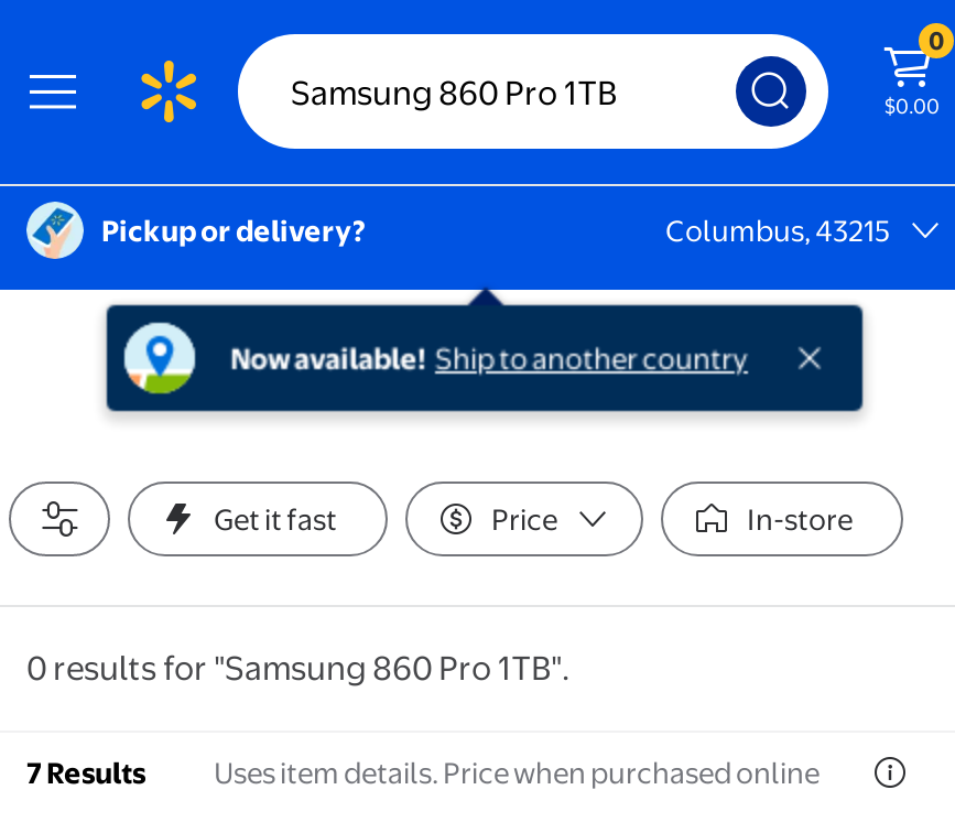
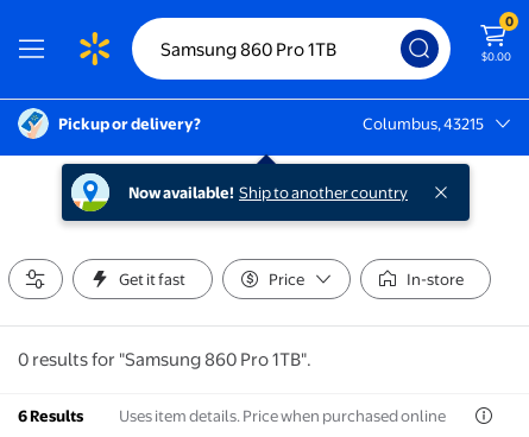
[26,754,820,790] 7 Results Uses item details. Price when purchased online -> [18,406,446,425] 6 Results Uses item details. Price when purchased online

